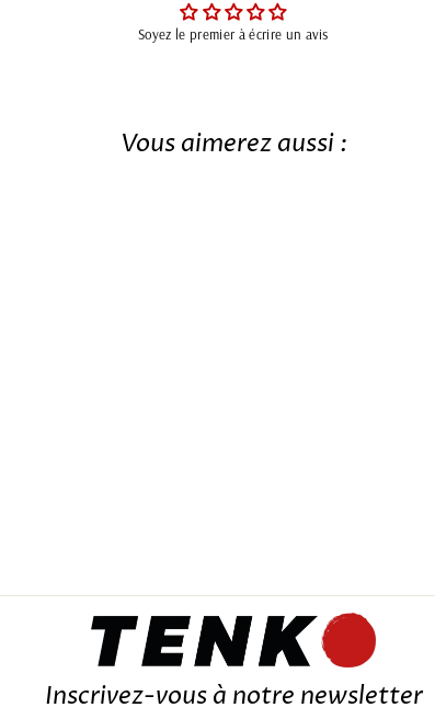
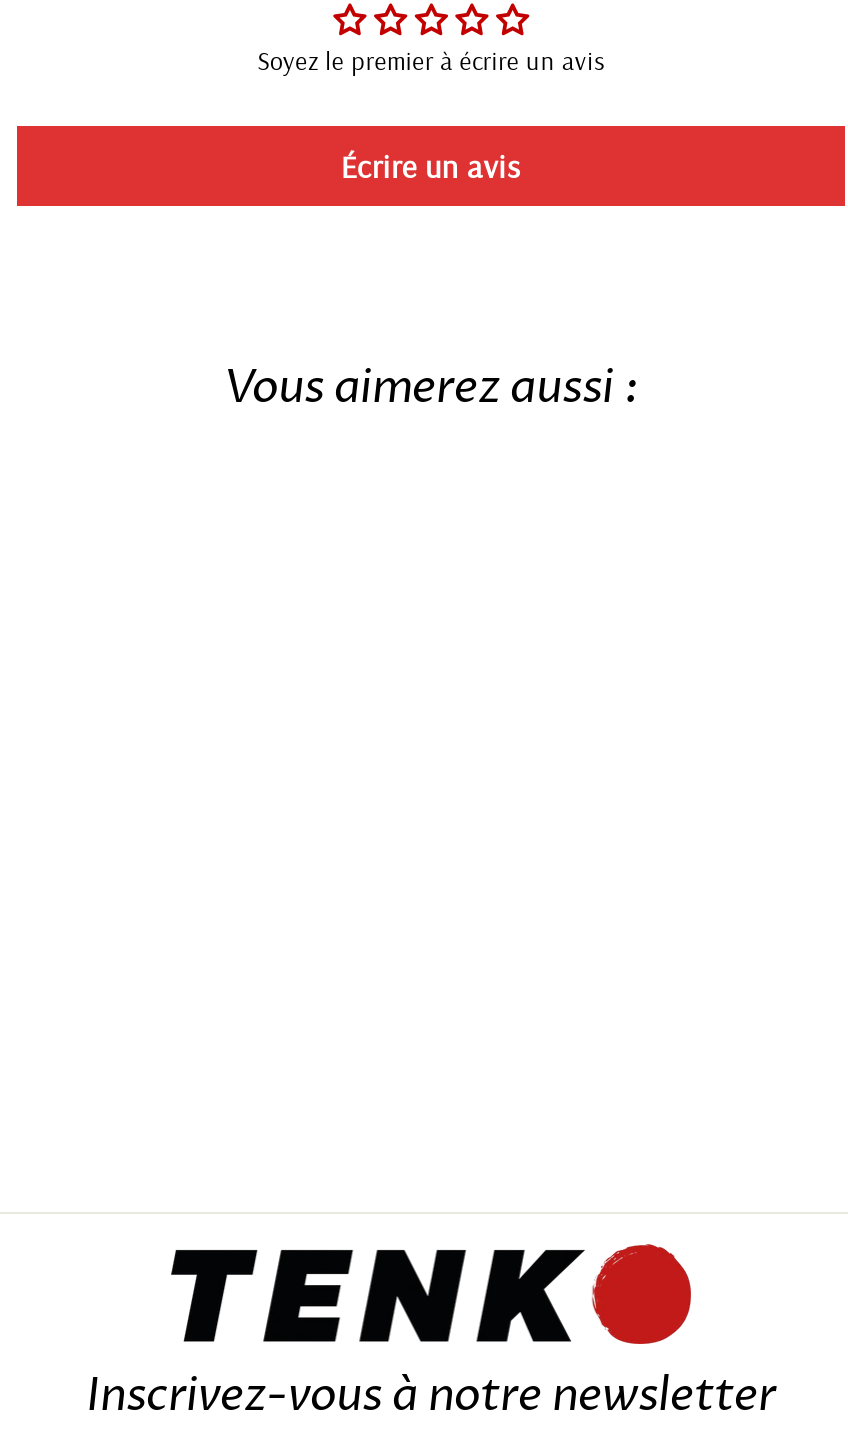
none -> [340,147,521,187] Écrire un avis

